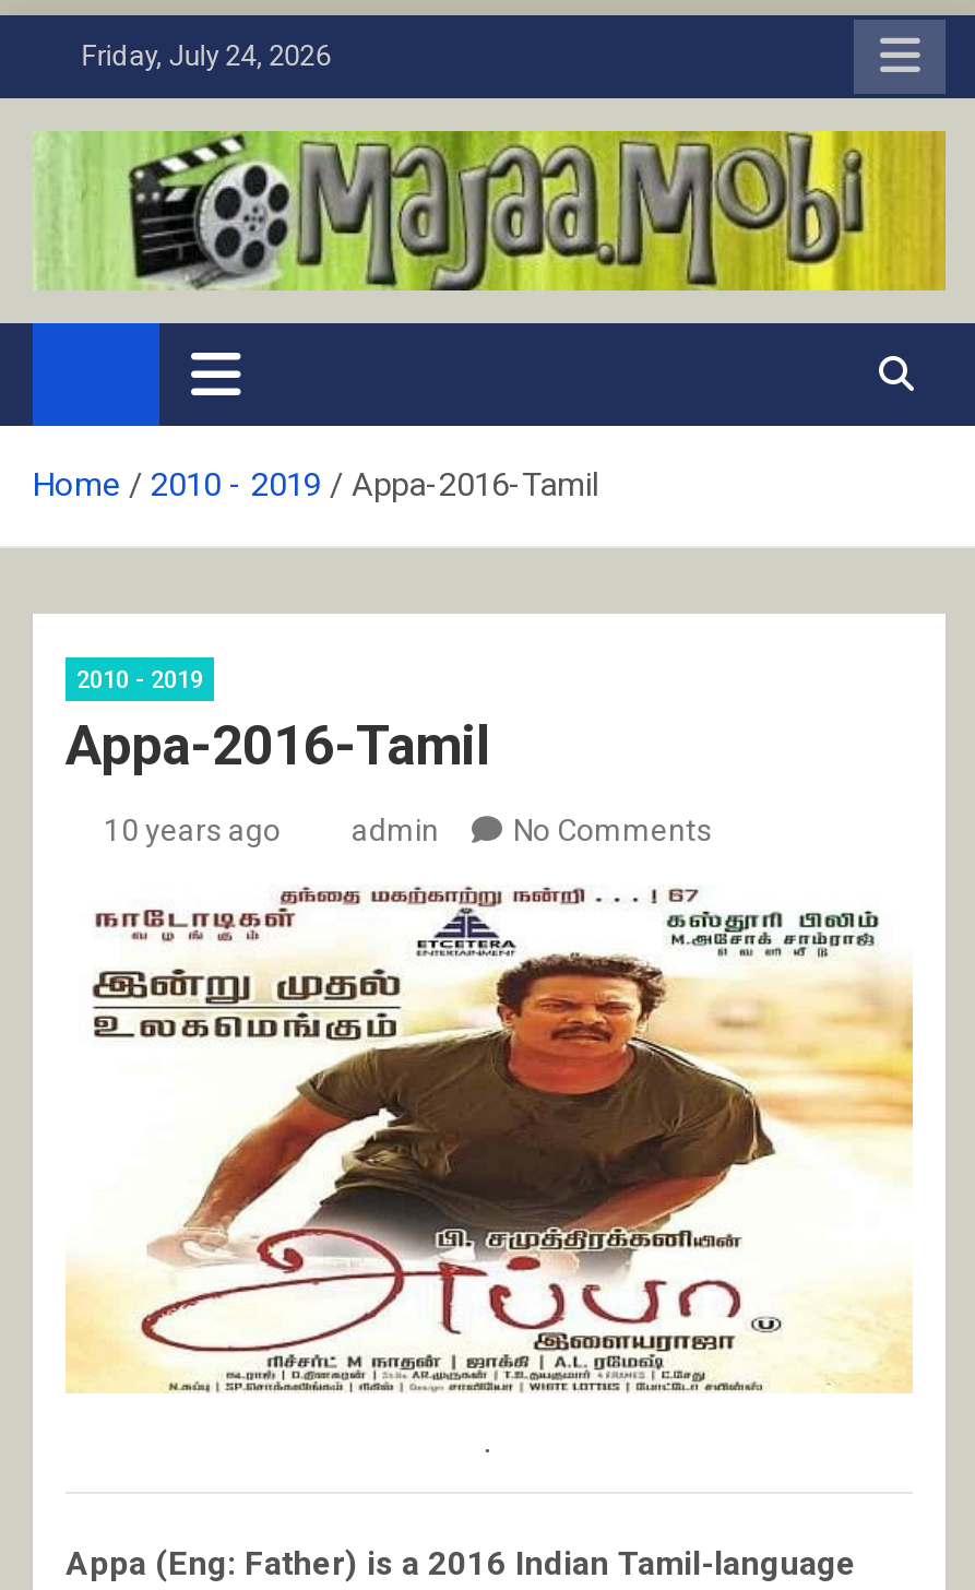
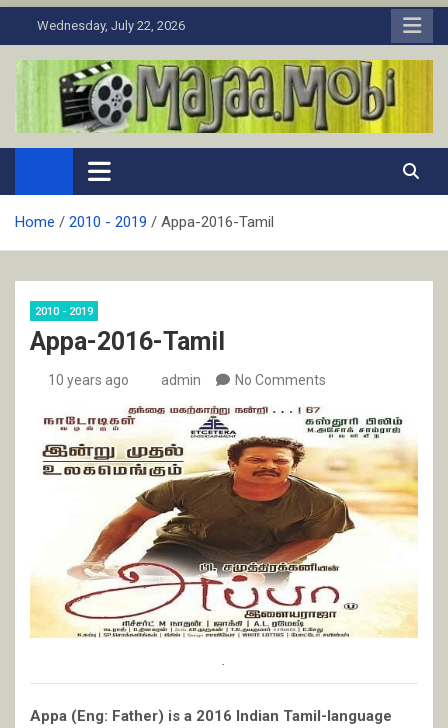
[68,39,330,72] Friday, July 24, 2026 -> [31,18,185,33] Wednesday, July 22, 2026

